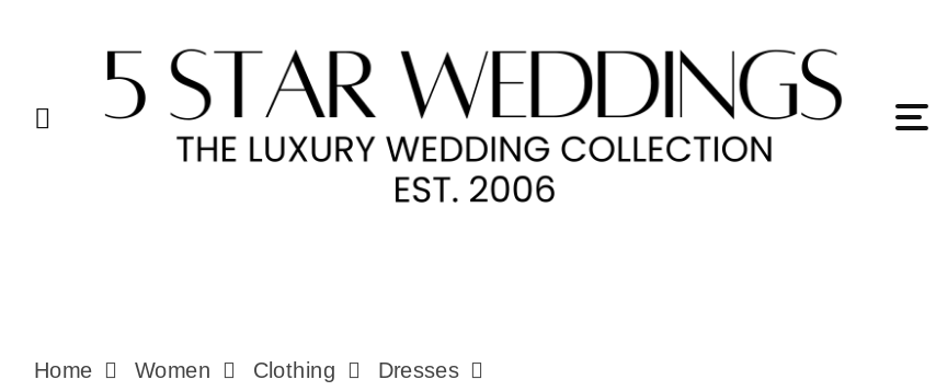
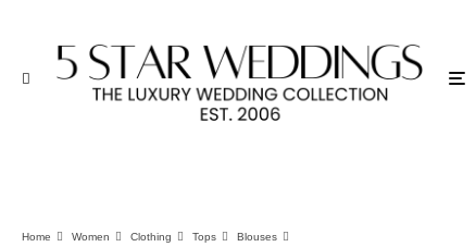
[378,358,459,382] Dresses -> [192,231,277,243] Tops | Blouses

